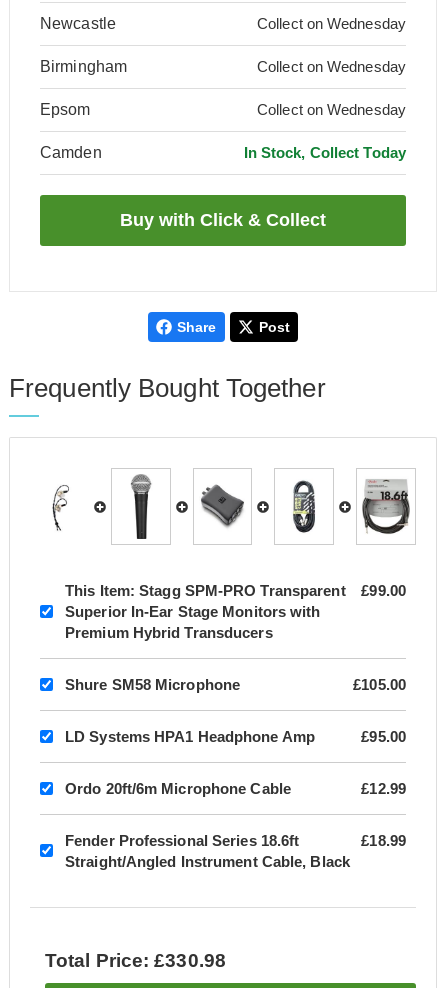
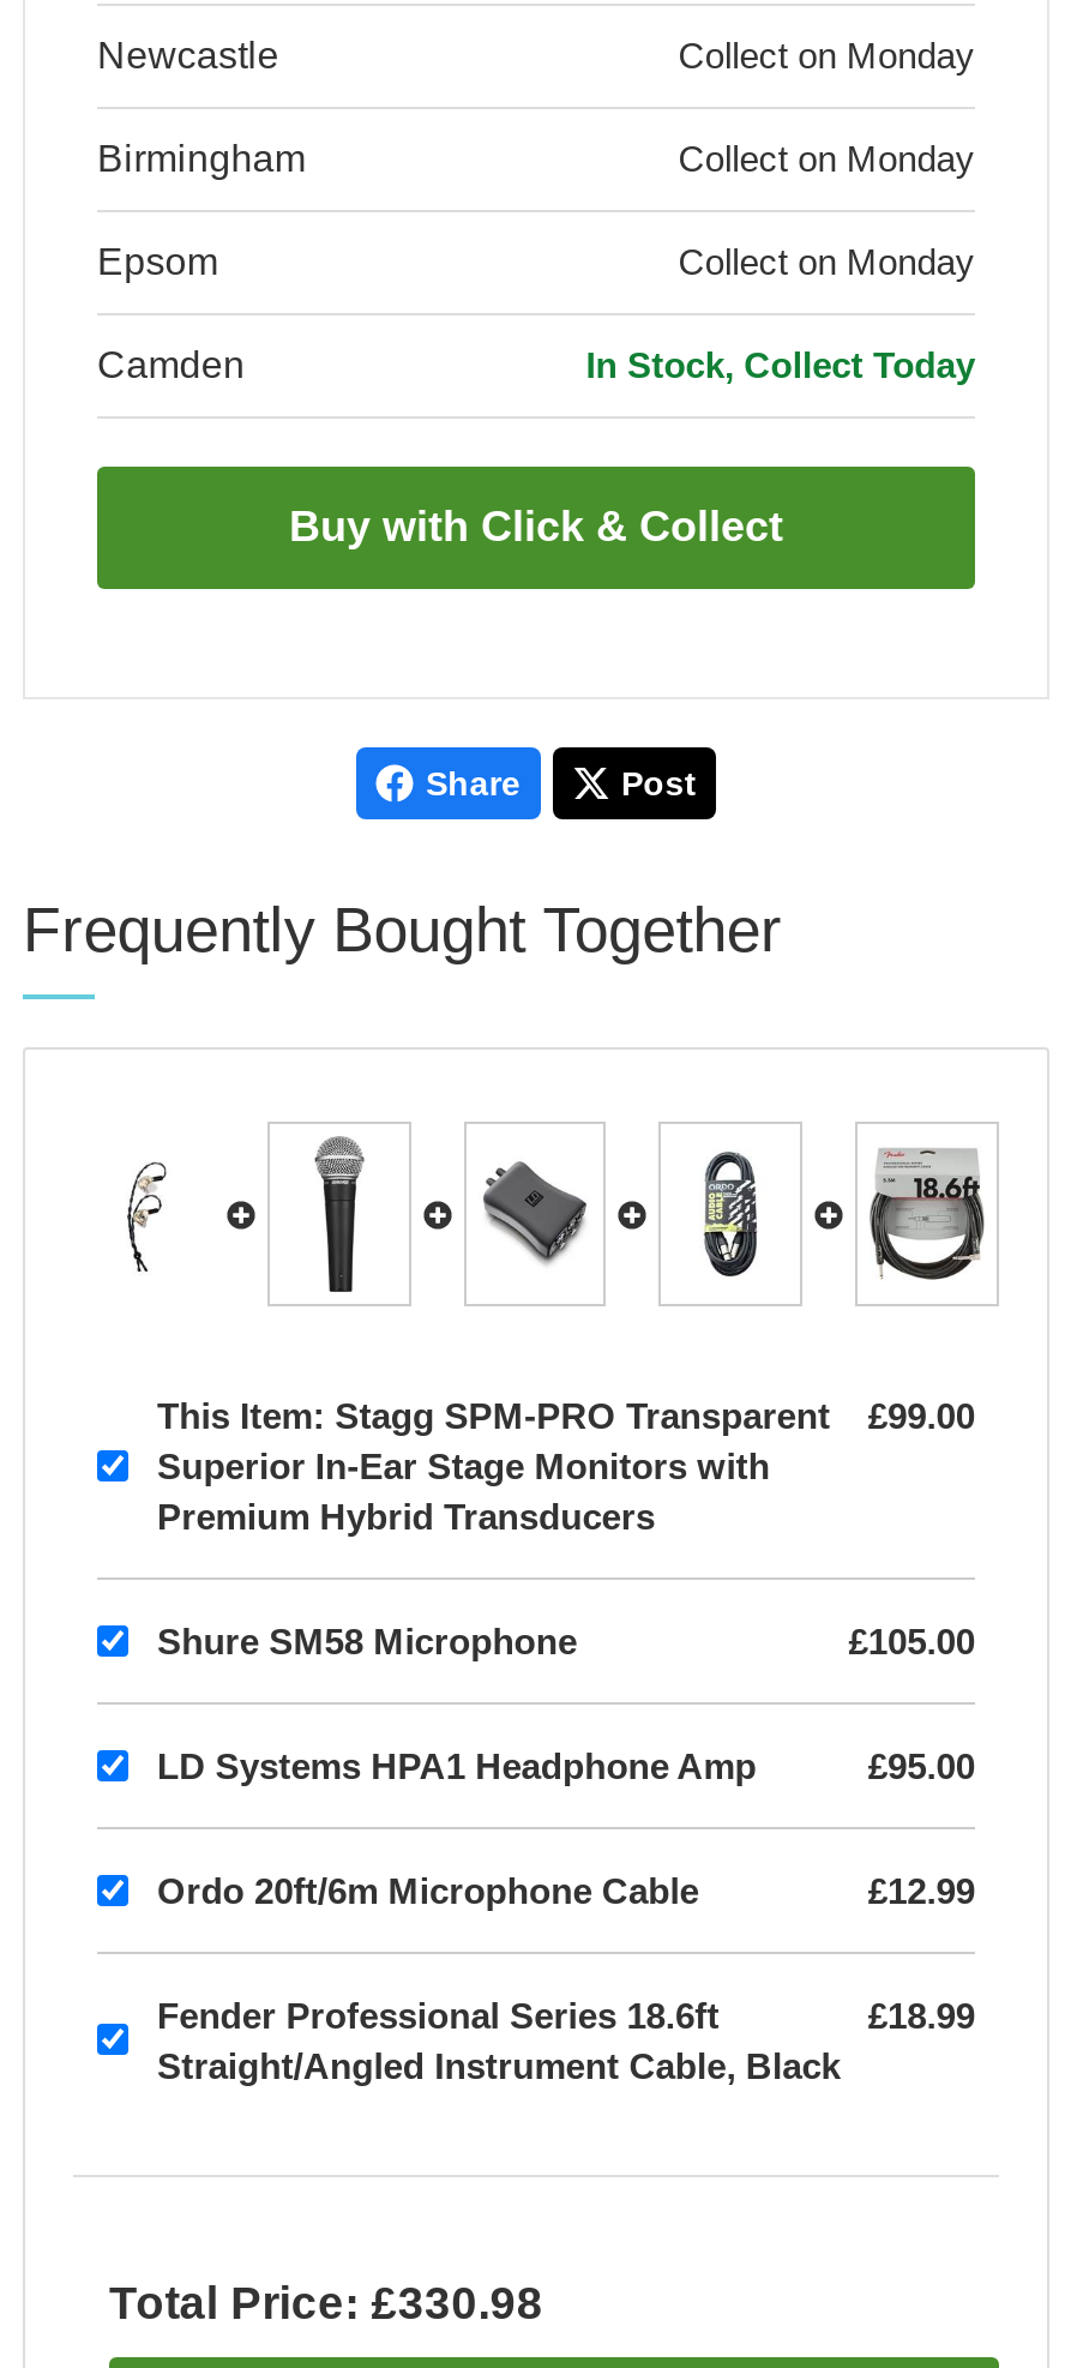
[257,15,406,32] Collect on Wednesday -> [678,35,975,76] Collect on Monday
[257,58,406,75] Collect on Wednesday -> [678,138,975,179] Collect on Monday
[257,101,406,118] Collect on Wednesday -> [678,241,975,282] Collect on Monday

